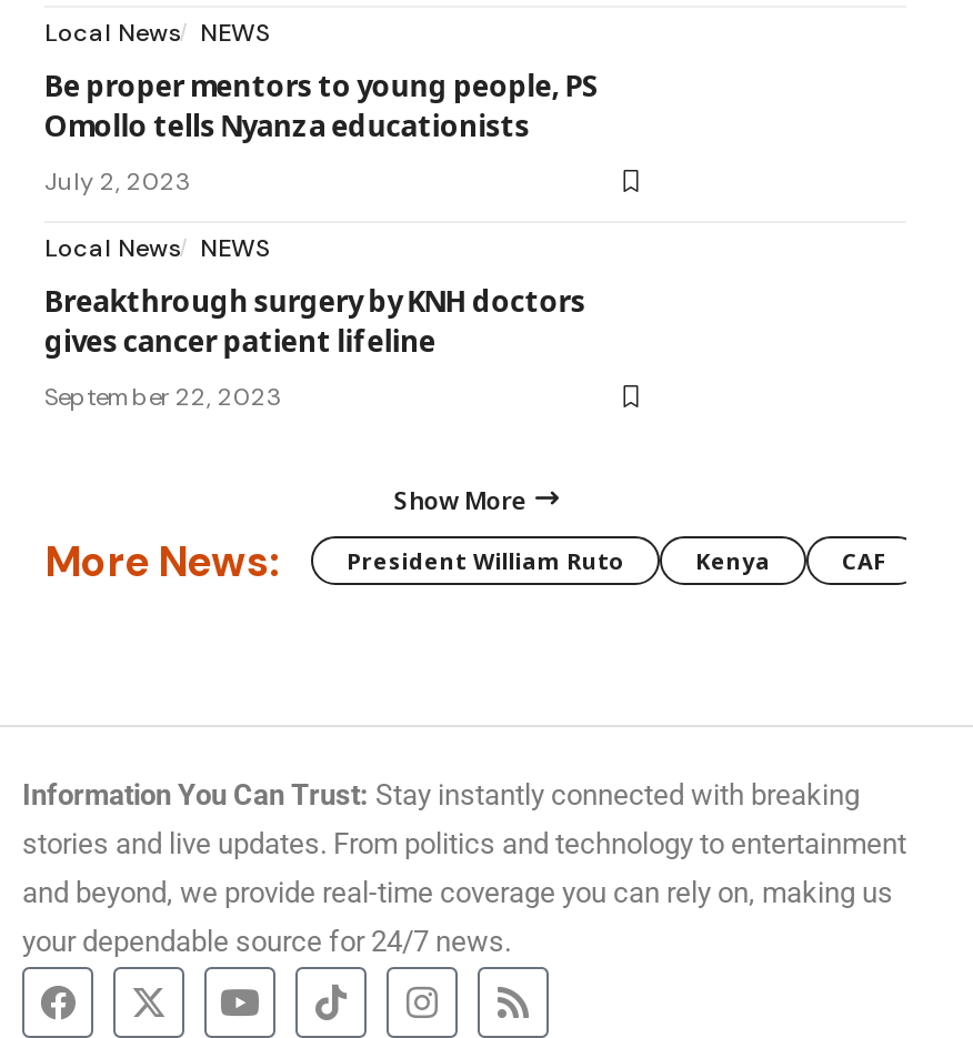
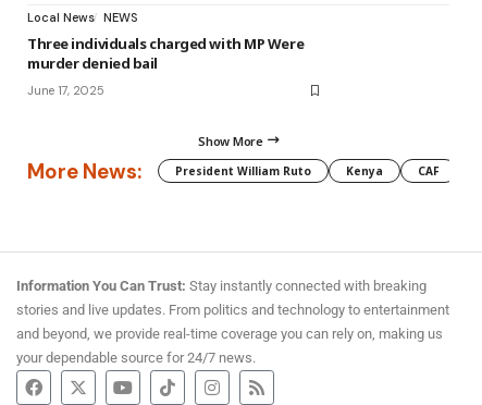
[44,66,599,413] Be proper mentors to young people, PS | Omollo tells Nyanza educationists | July 2, 2023 | Local News NEWS | Breakthrough surgery by KNH doctors | gives cancer patient lifeline | September 22, 2023 -> [27,34,304,98] Three individuals charged with MP Were | murder denied bail | June 17, 2025

